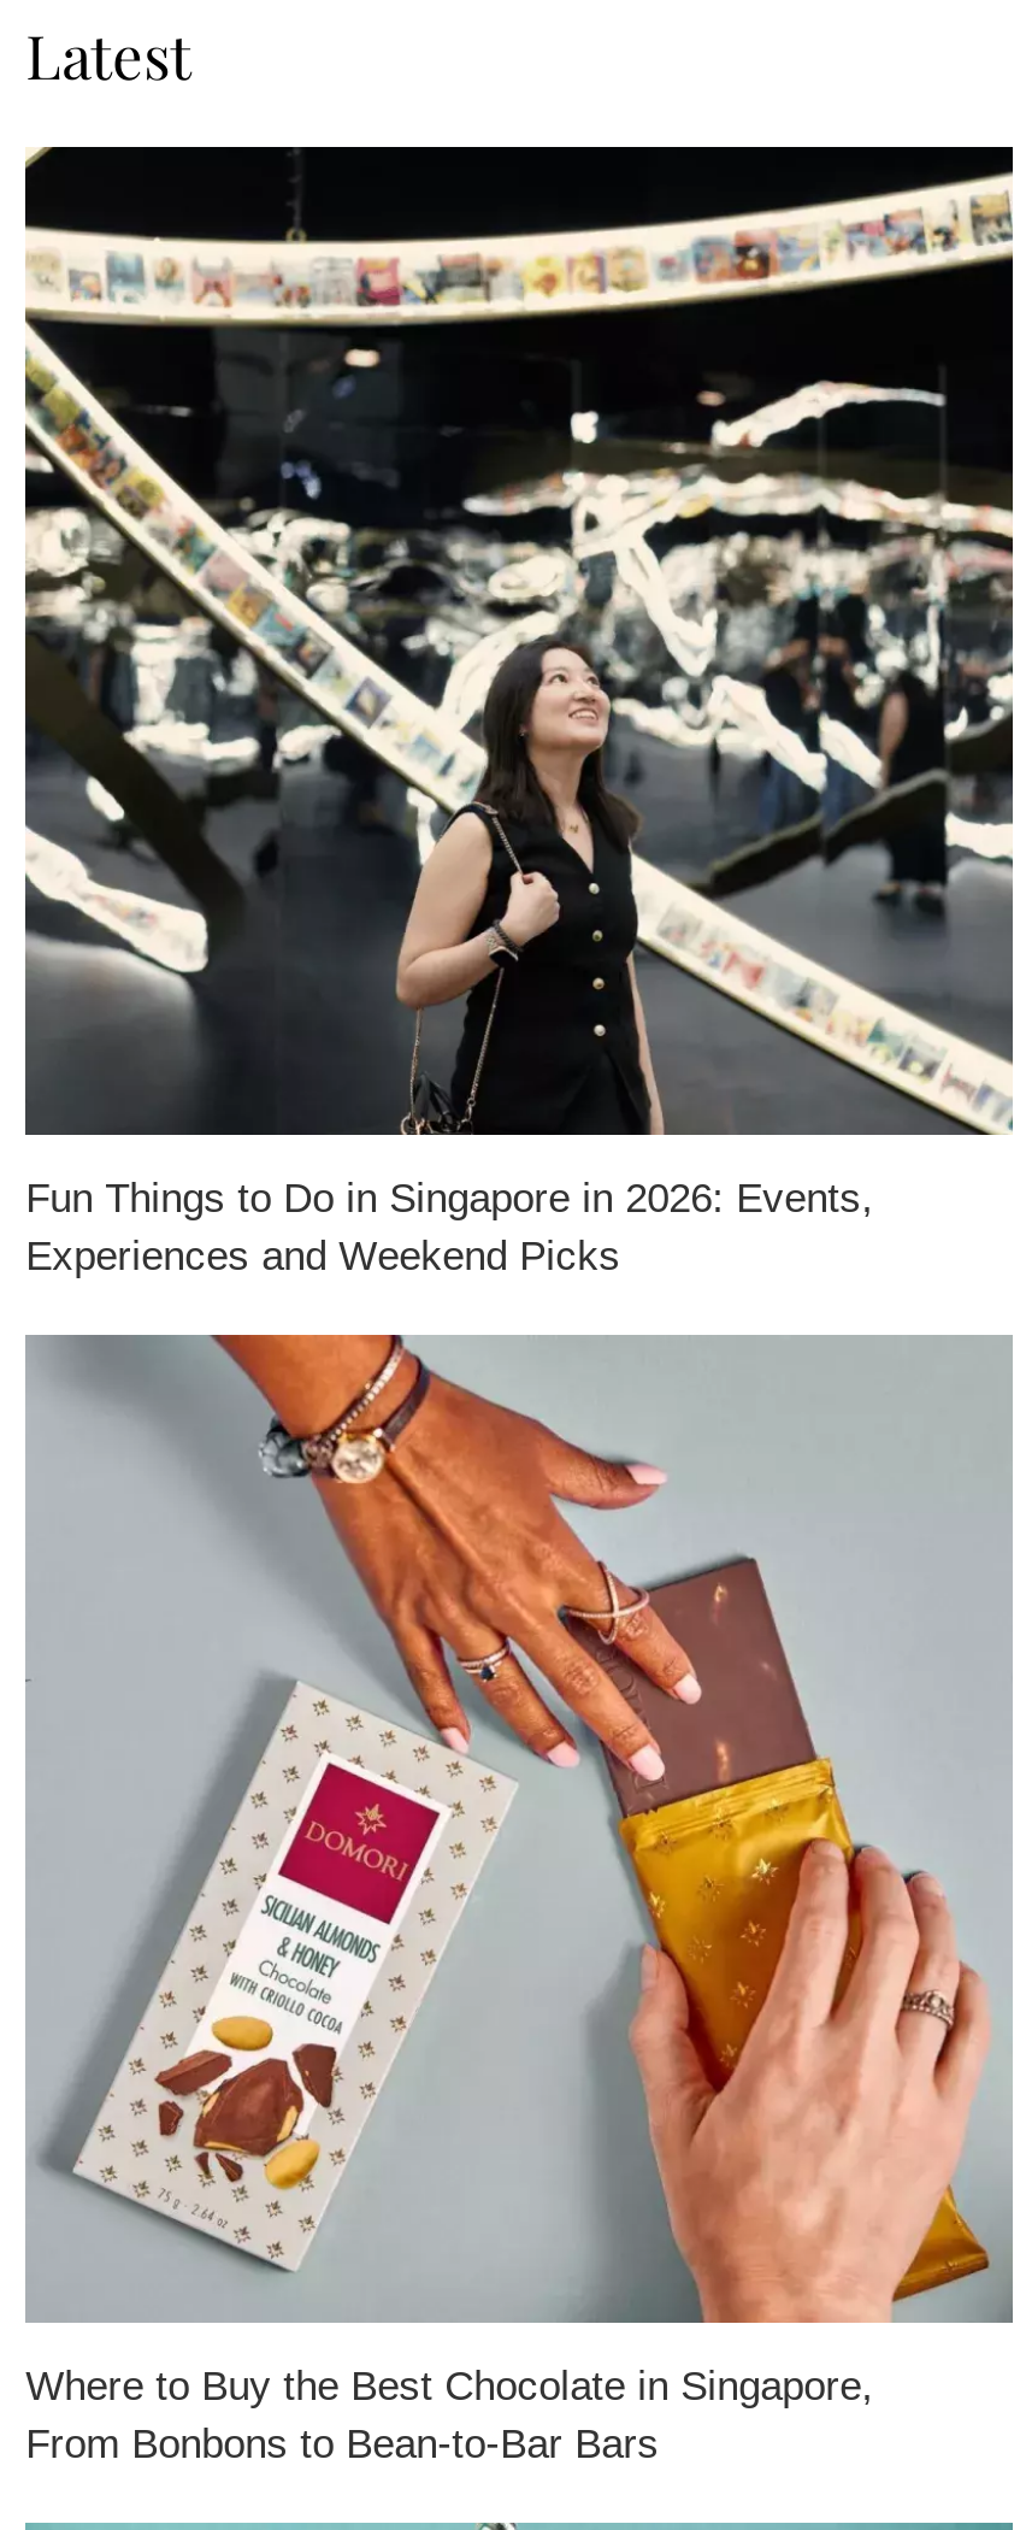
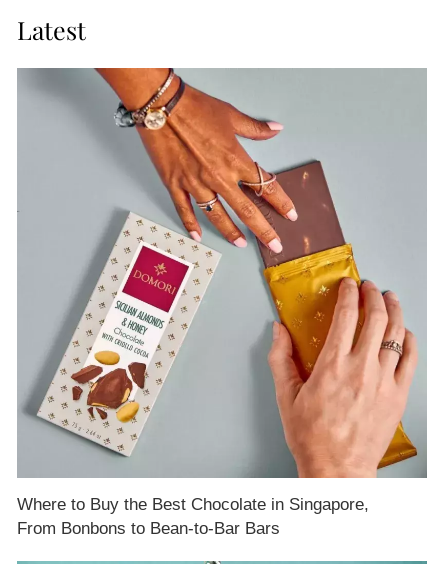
[25,145,1015,1280] [image] | Fun Things to Do in Singapore in 2026: Events, | Experiences and Weekend Picks -> none

